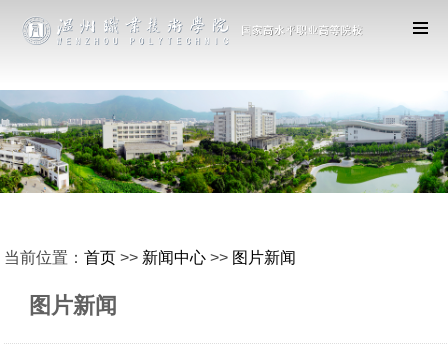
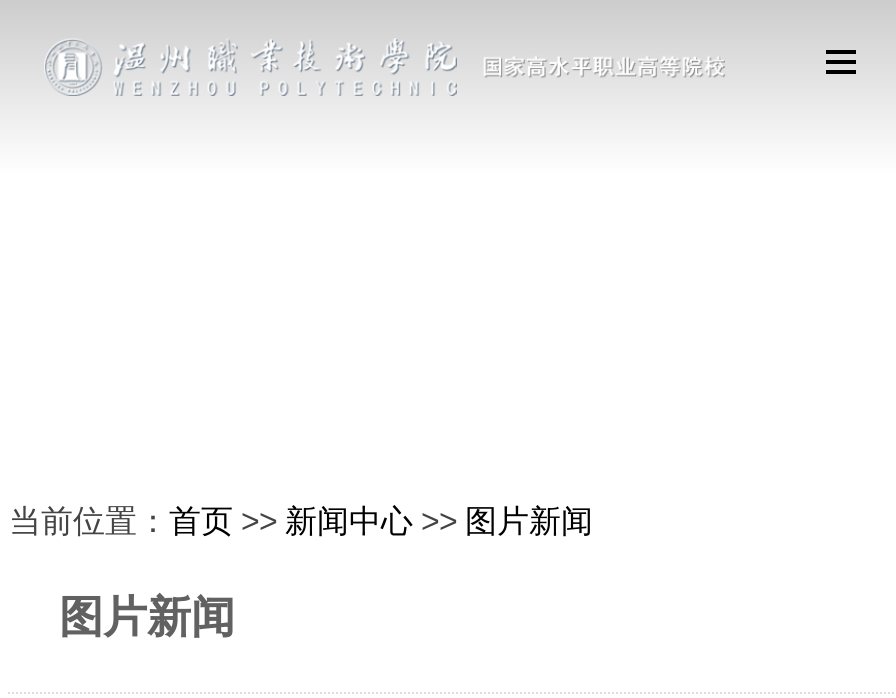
[3,90,445,194] [image] -> none

